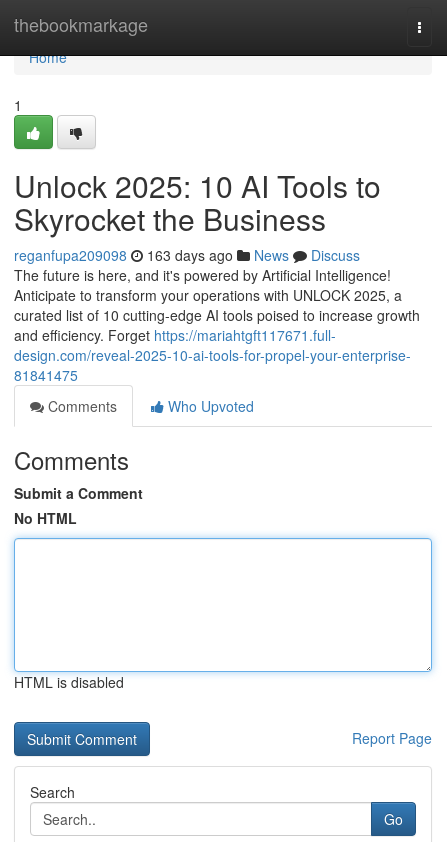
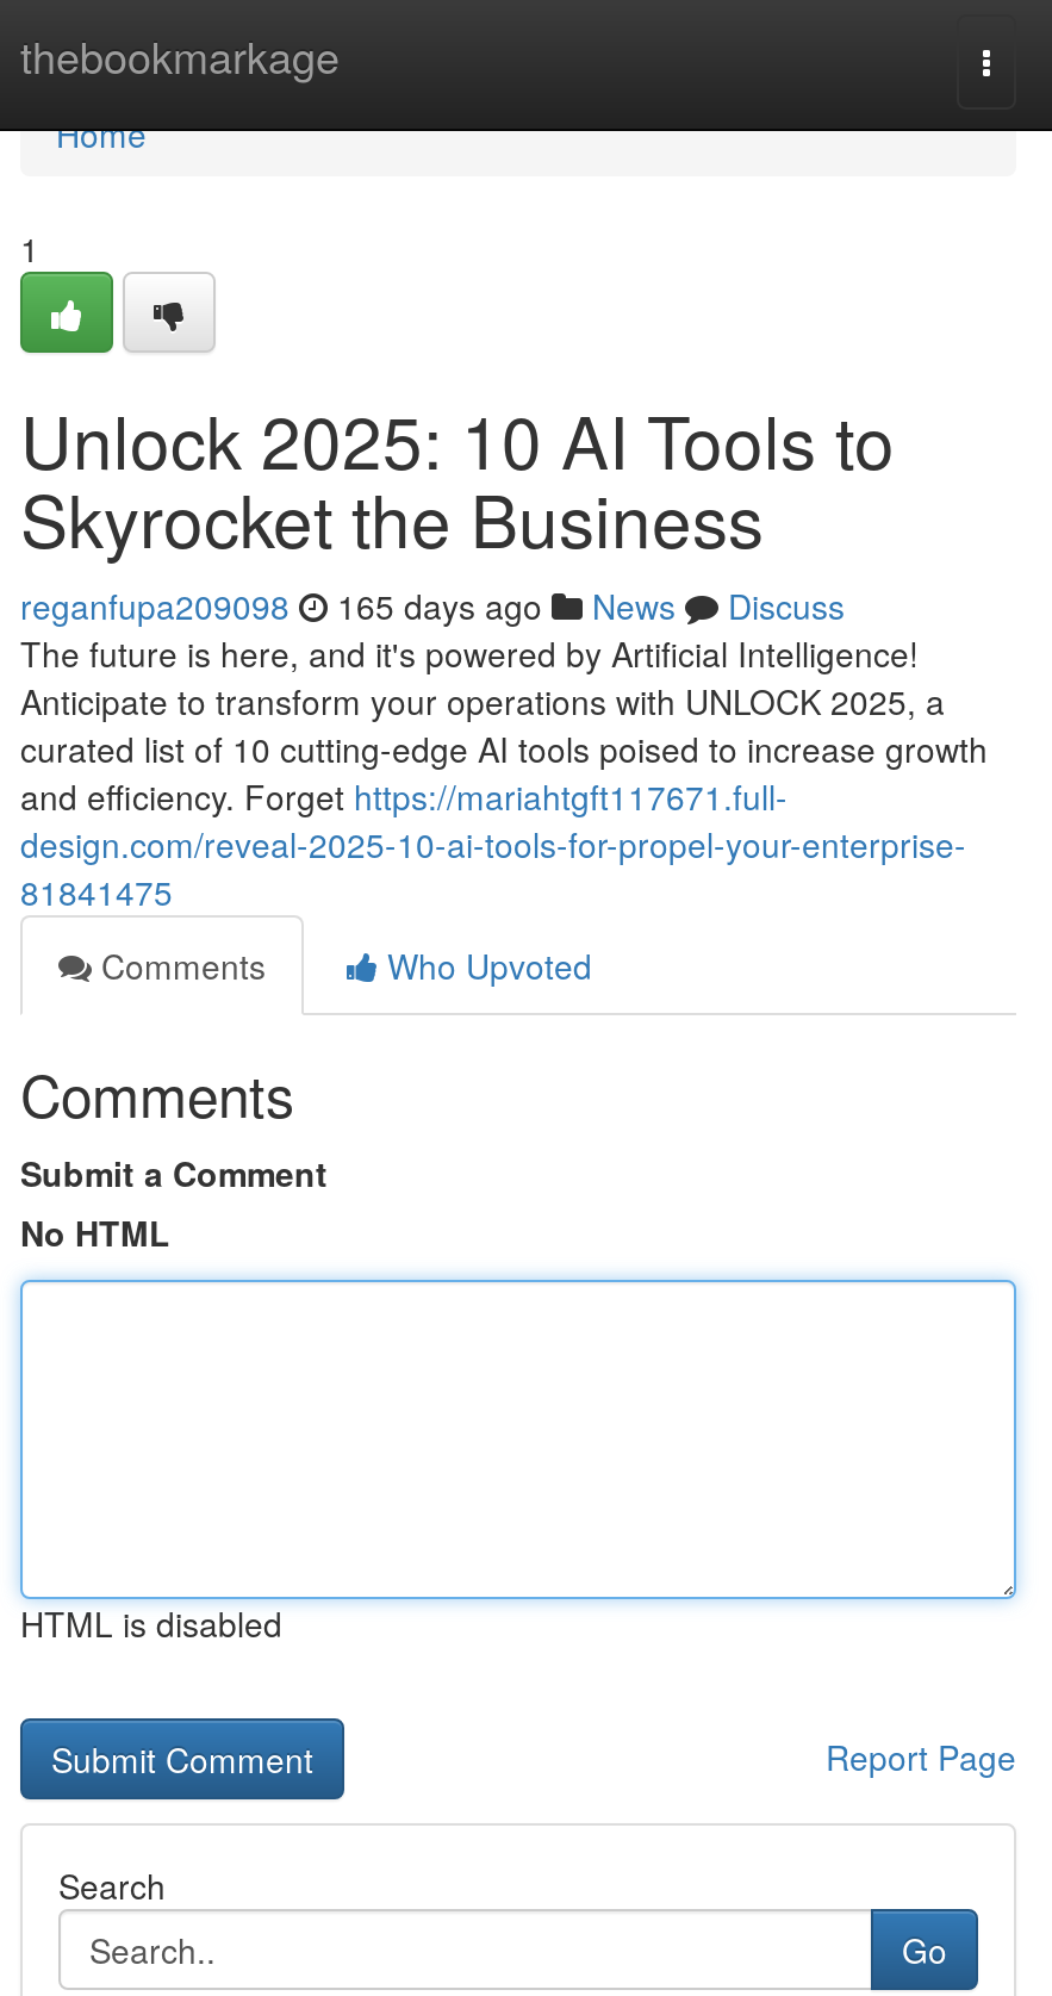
[14,245,360,265] reganfupa209098 163 days ago News Discuss -> [20,582,845,629] reganfupa209098 165 days ago News Discuss

